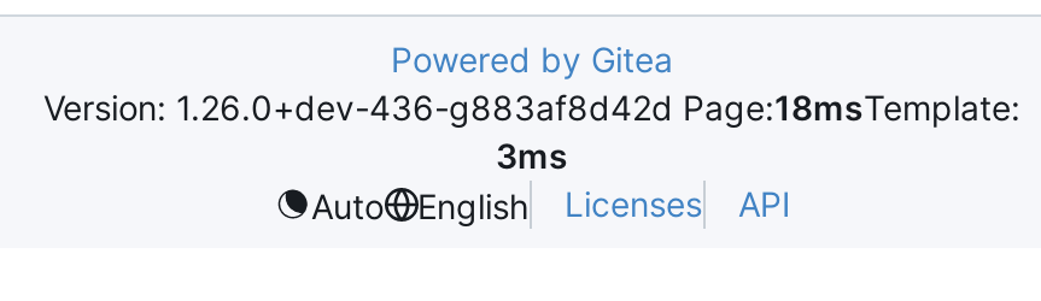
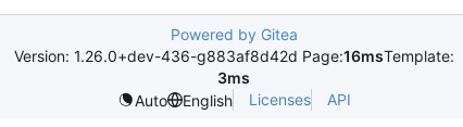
[43,87,1020,128] Version: 1.26.0+dev-436-g883af8d42d Page:18msTemplate: -> [14,47,454,65] Version: 1.26.0+dev-436-g883af8d42d Page:16msTemplate:

